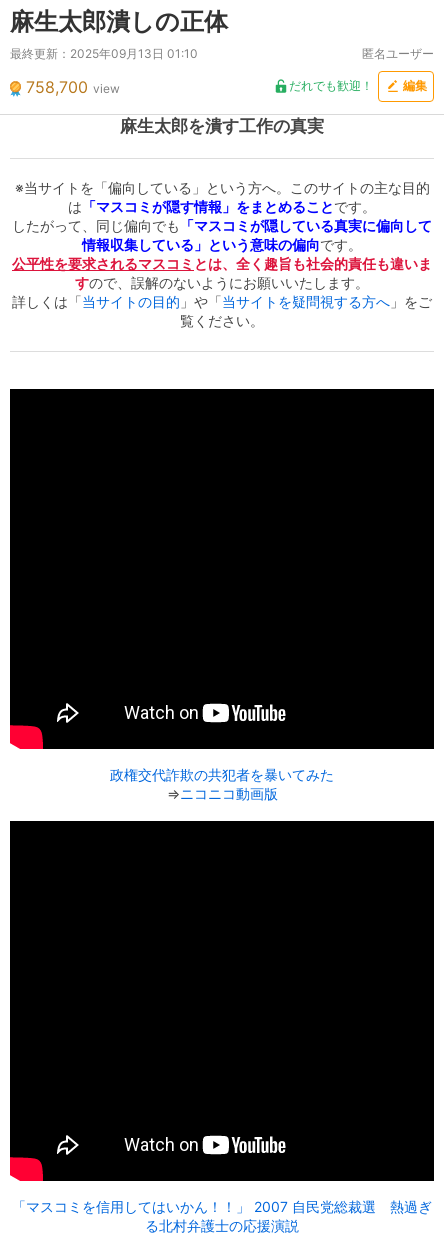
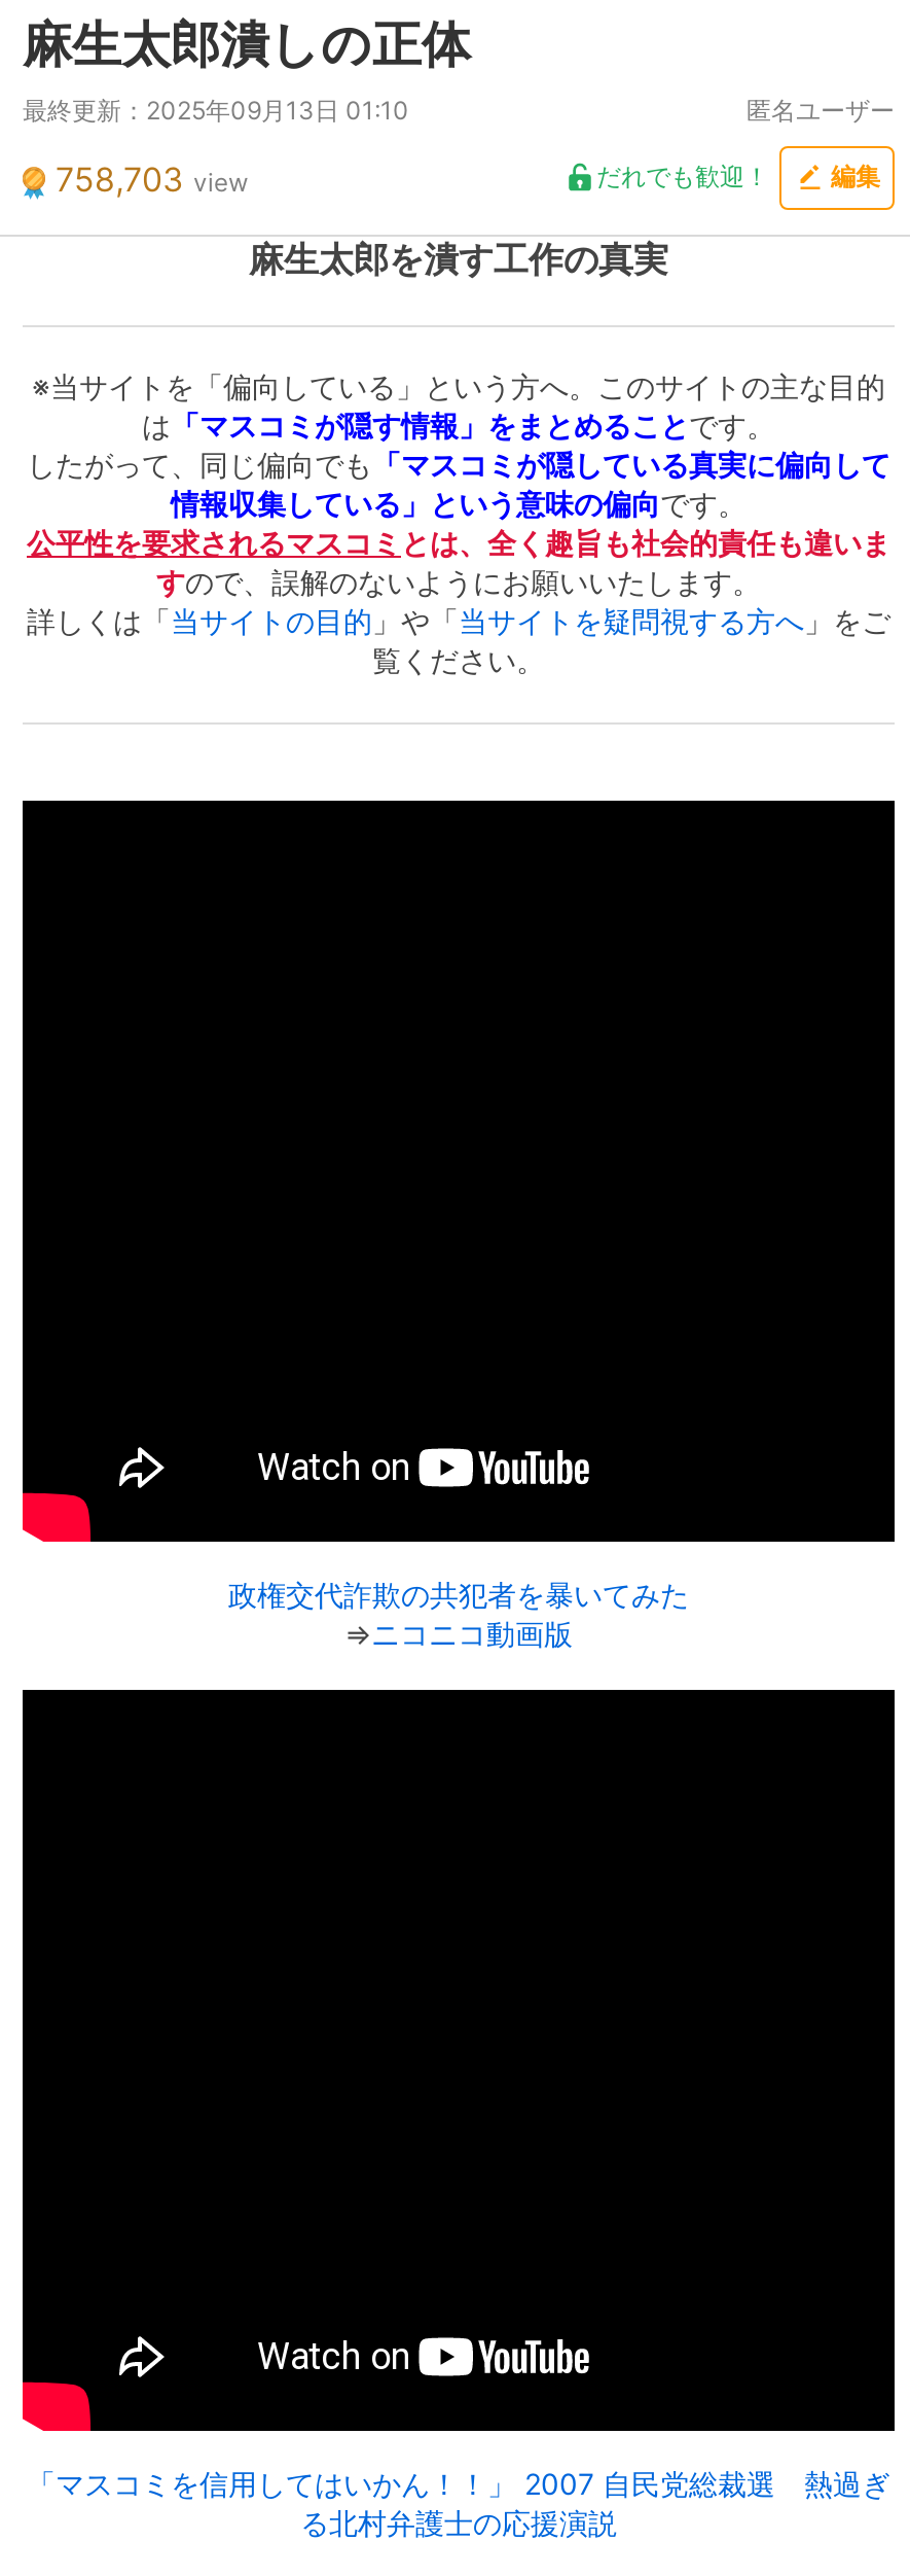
[26,76,120,96] 758,700 view -> [56,157,249,199] 758,703 view

